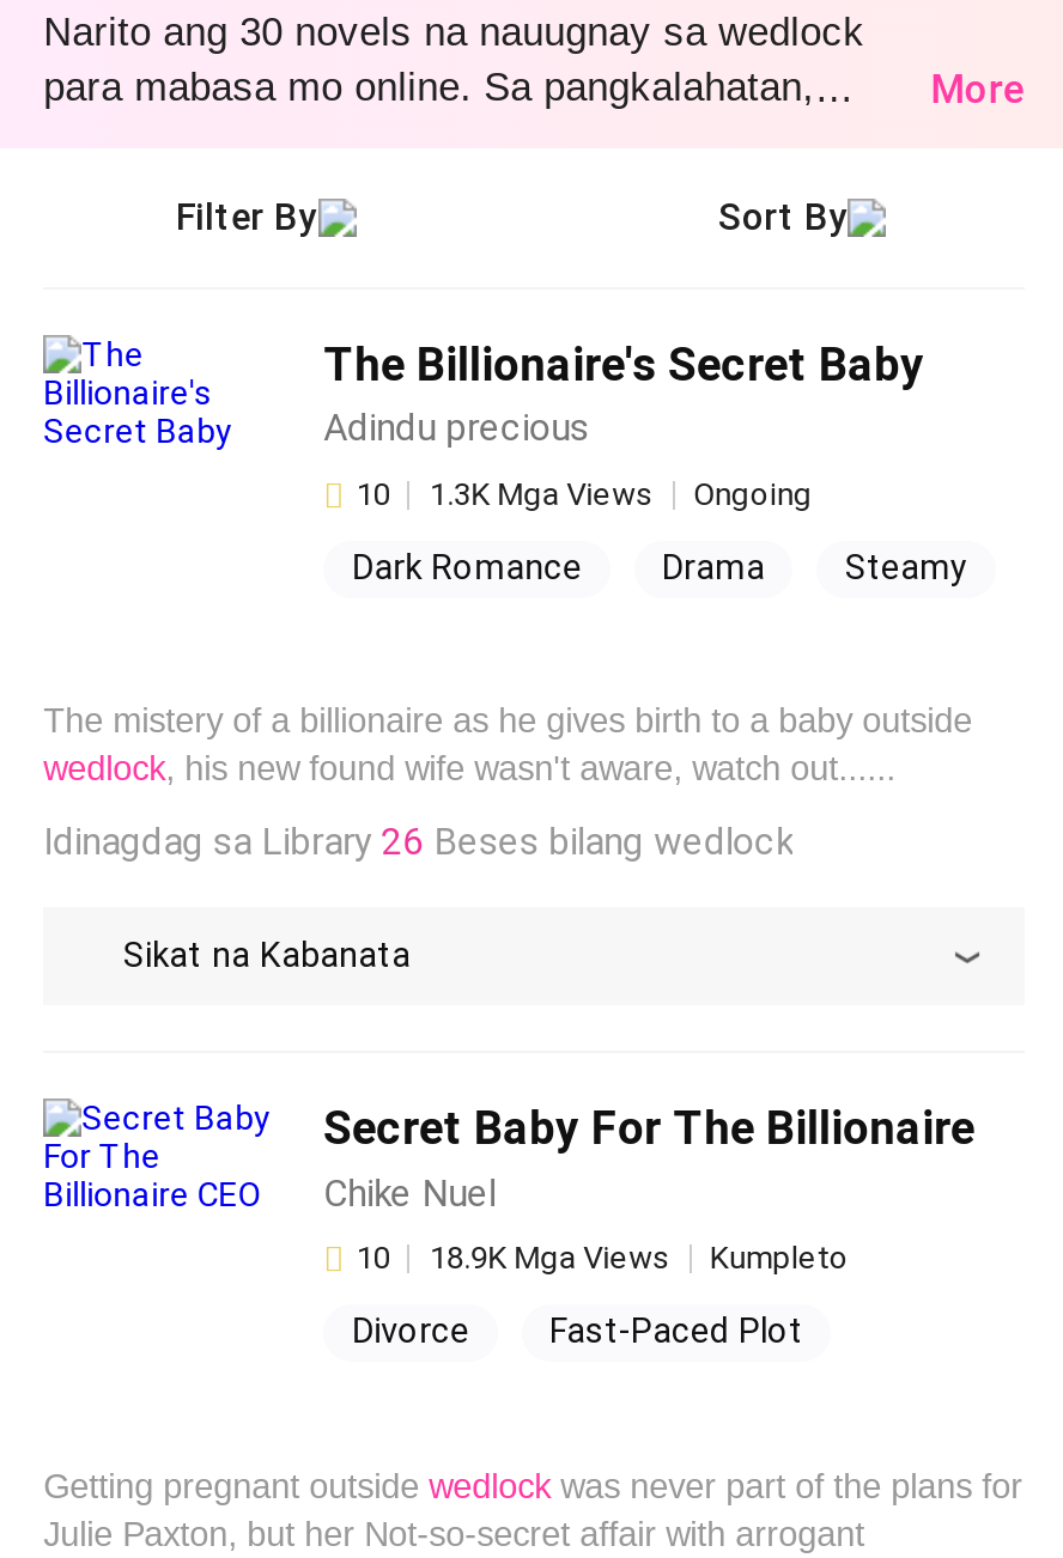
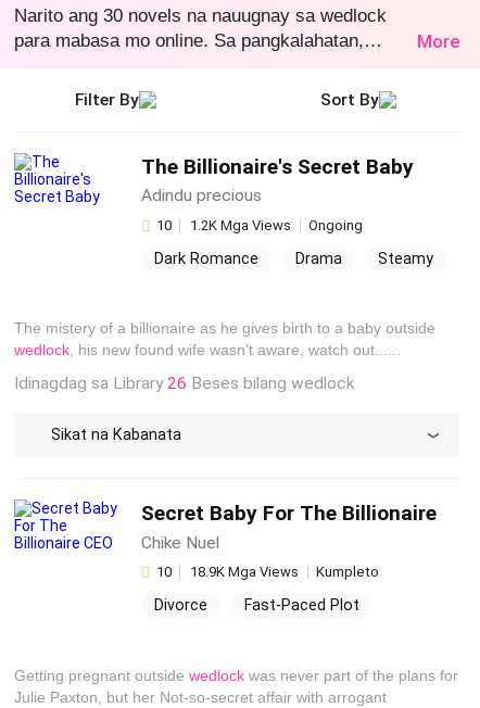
[356,476,813,512] 10 1.3K Mga Views Ongoing -> [156,217,363,233] 10 1.2K Mga Views Ongoing

